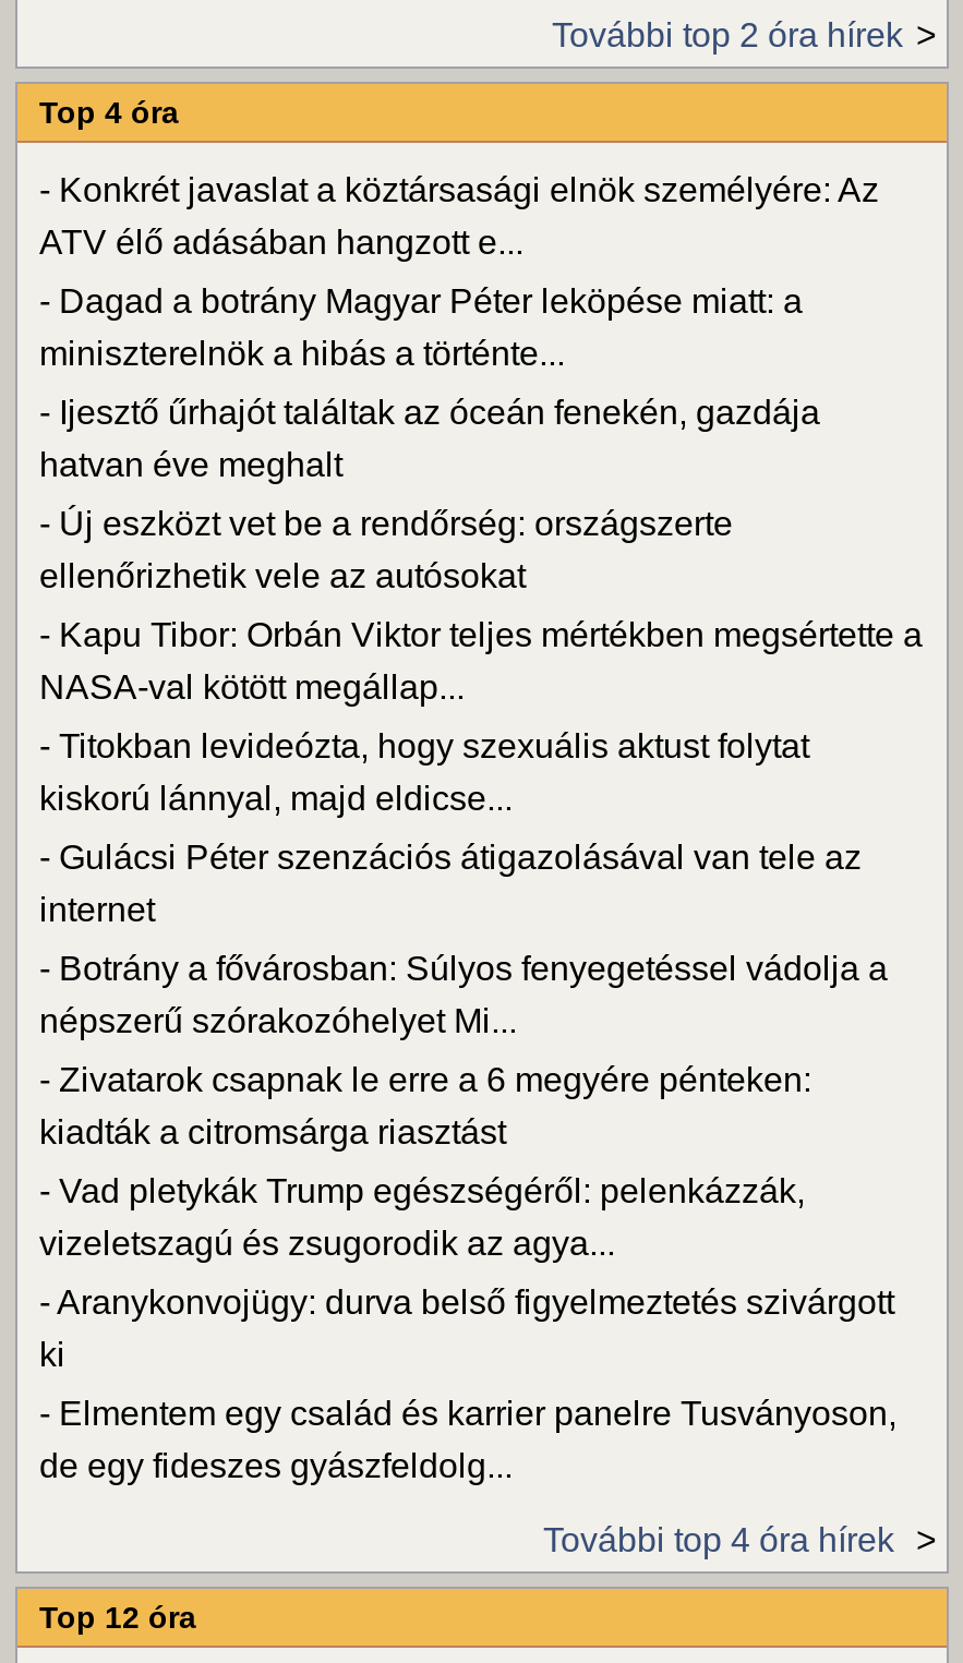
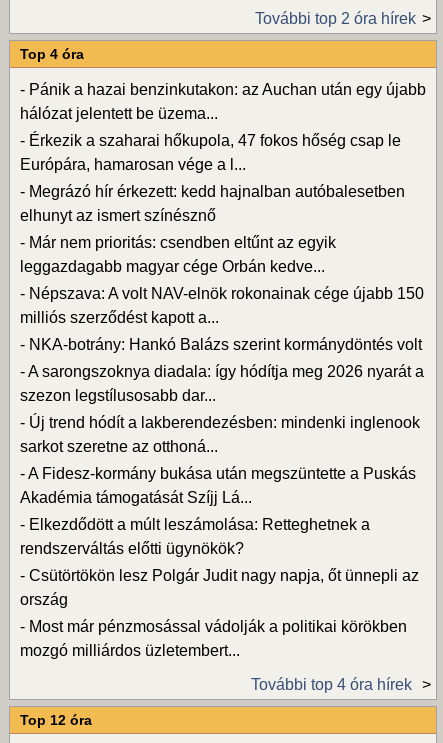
[39,171,879,261] - Konkrét javaslat a köztársasági elnök személyére: Az | ATV élő adásában hangzott e... -> [20,81,426,122] - Pánik a hazai benzinkutakon: az Auchan után egy újabb | hálózat jelentett be üzema...
[39,282,803,372] - Dagad a botrány Magyar Péter leköpése miatt: a | miniszterelnök a hibás a történte... -> [20,132,401,173] - Érkezik a szaharai hőkupola, 47 fokos hőség csap le | Európára, hamarosan vége a l...
[39,394,820,483] - Ijesztő űrhajót találtak az óceán fenekén, gazdája | hatvan éve meghalt -> [20,183,405,224] - Megrázó hír érkezett: kedd hajnalban autóbalesetben | elhunyt az ismert színésznő
[39,505,733,594] - Új eszközt vet be a rendőrség: országszerte | ellenőrizhetik vele az autósokat -> [20,234,336,275] - Már nem prioritás: csendben eltűnt az egyik | leggazdagabb magyar cége Orbán kedve...
[39,616,923,706] - Kapu Tibor: Orbán Viktor teljes mértékben megsértette a | NASA-val kötött megállap... -> [20,285,424,326] - Népszava: A volt NAV-elnök rokonainak cége újabb 150 | milliós szerződést kapott a...
[39,727,809,817] - Titokban levideózta, hogy szexuális aktust folytat | kiskorú lánnyal, majd eldicse... -> [20,336,422,353] - NKA-botrány: Hankó Balázs szerint kormánydöntés volt
[39,839,862,928] - Gulácsi Péter szenzációs átigazolásával van tele az | internet -> [20,363,424,404] - A sarongszoknya diadala: így hódítja meg 2026 nyarát a | szezon legstílusosabb dar...
[39,950,888,1039] - Botrány a fővárosban: Súlyos fenyegetéssel vádolja a | népszerű szórakozóhelyet Mi... -> [20,414,420,455] - Új trend hódít a lakberendezésben: mindenki inglenook | sarkot szeretne az otthoná...
[39,1061,811,1150] - Zivatarok csapnak le erre a 6 megyére pénteken: | kiadták a citromsárga riasztást -> [20,465,416,506] - A Fidesz-kormány bukása után megszüntette a Puskás | Akadémia támogatását Szíjj Lá...
[39,1172,805,1262] - Vad pletykák Trump egészségéről: pelenkázzák, | vizeletszagú és zsugorodik az agya... -> [20,516,370,557] - Elkezdődött a múlt leszámolása: Retteghetnek a | rendszerváltás előtti ügynökök?
[39,1284,894,1373] - Aranykonvojügy: durva belső figyelmeztetés szivárgott | ki -> [20,567,419,608] - Csütörtökön lesz Polgár Judit nagy napja, őt ünnepli az | ország
[39,1395,896,1484] - Elmentem egy család és karrier panelre Tusványoson, | de egy fideszes gyászfeldolg... -> [20,618,407,659] - Most már pénzmosással vádolják a politikai körökben | mozgó milliárdos üzletembert...

